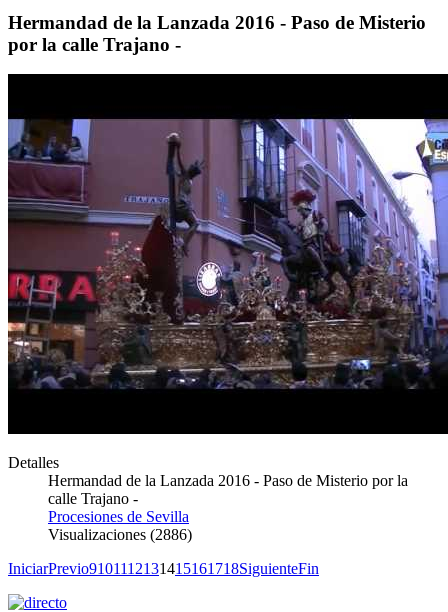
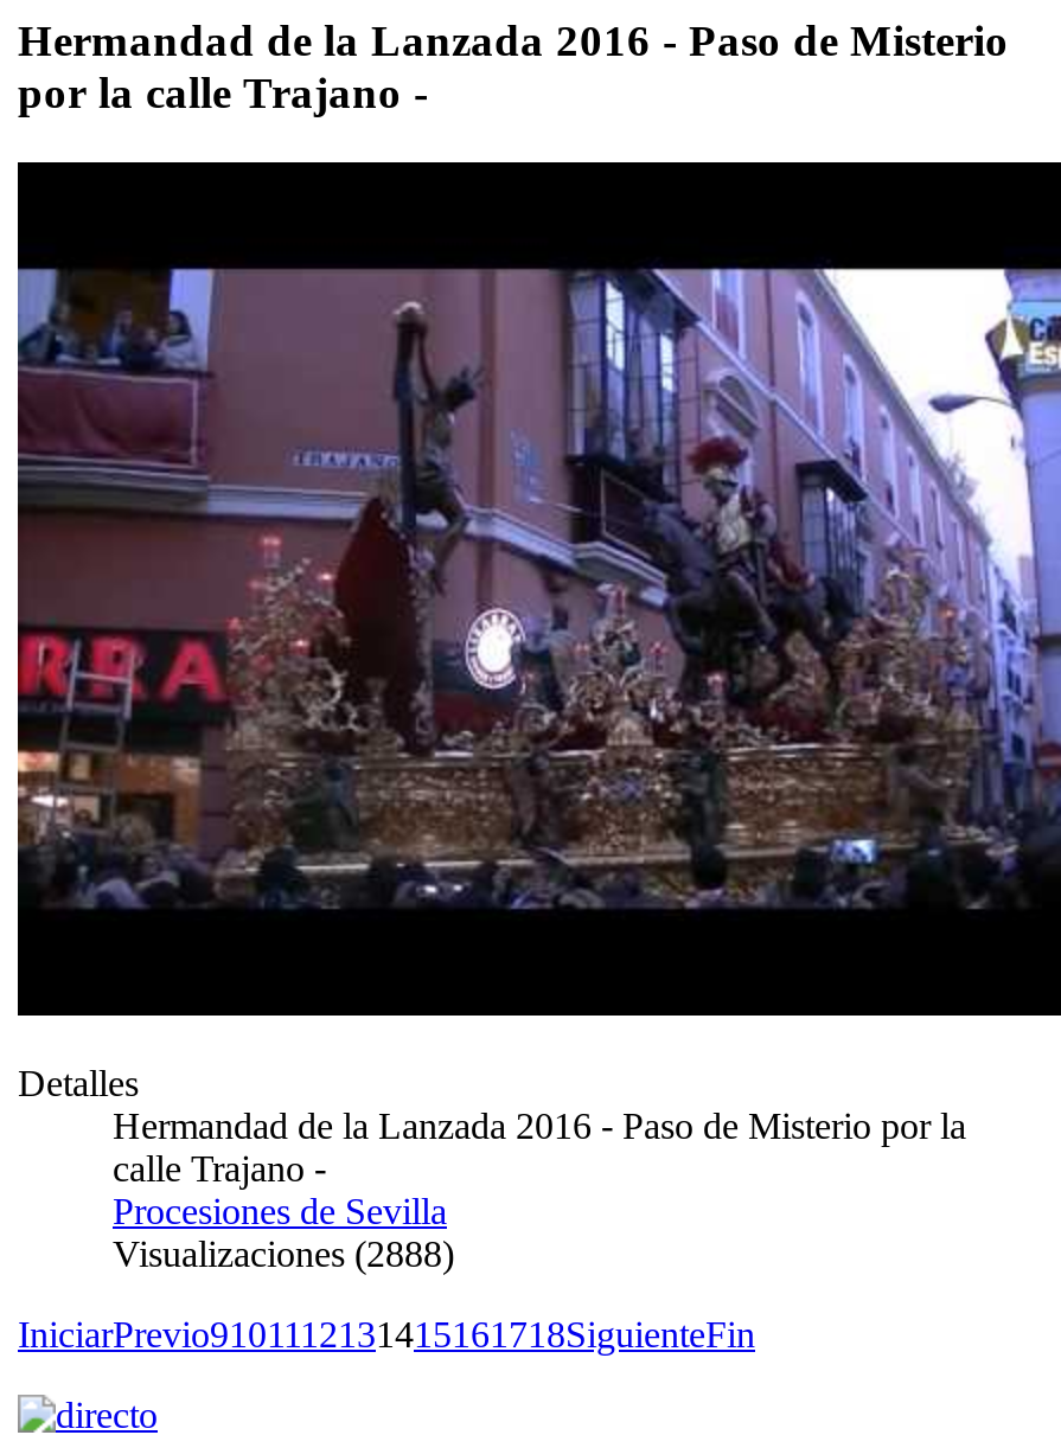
[48,526,192,543] Visualizaciones (2886) -> [113,1235,454,1275] Visualizaciones (2888)

